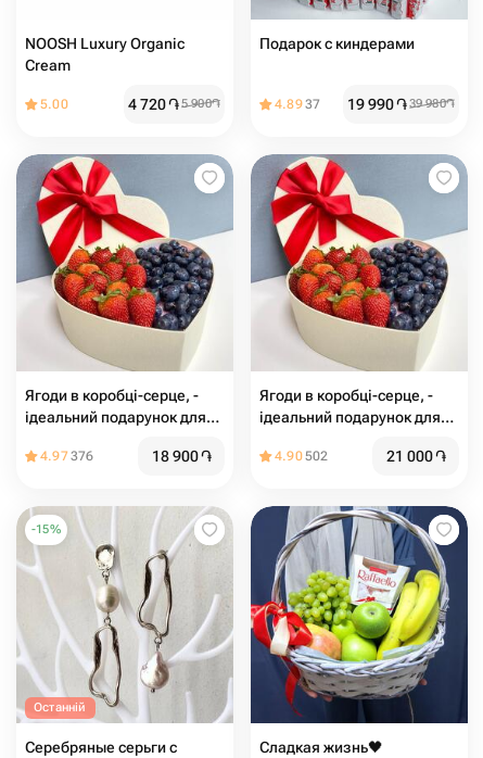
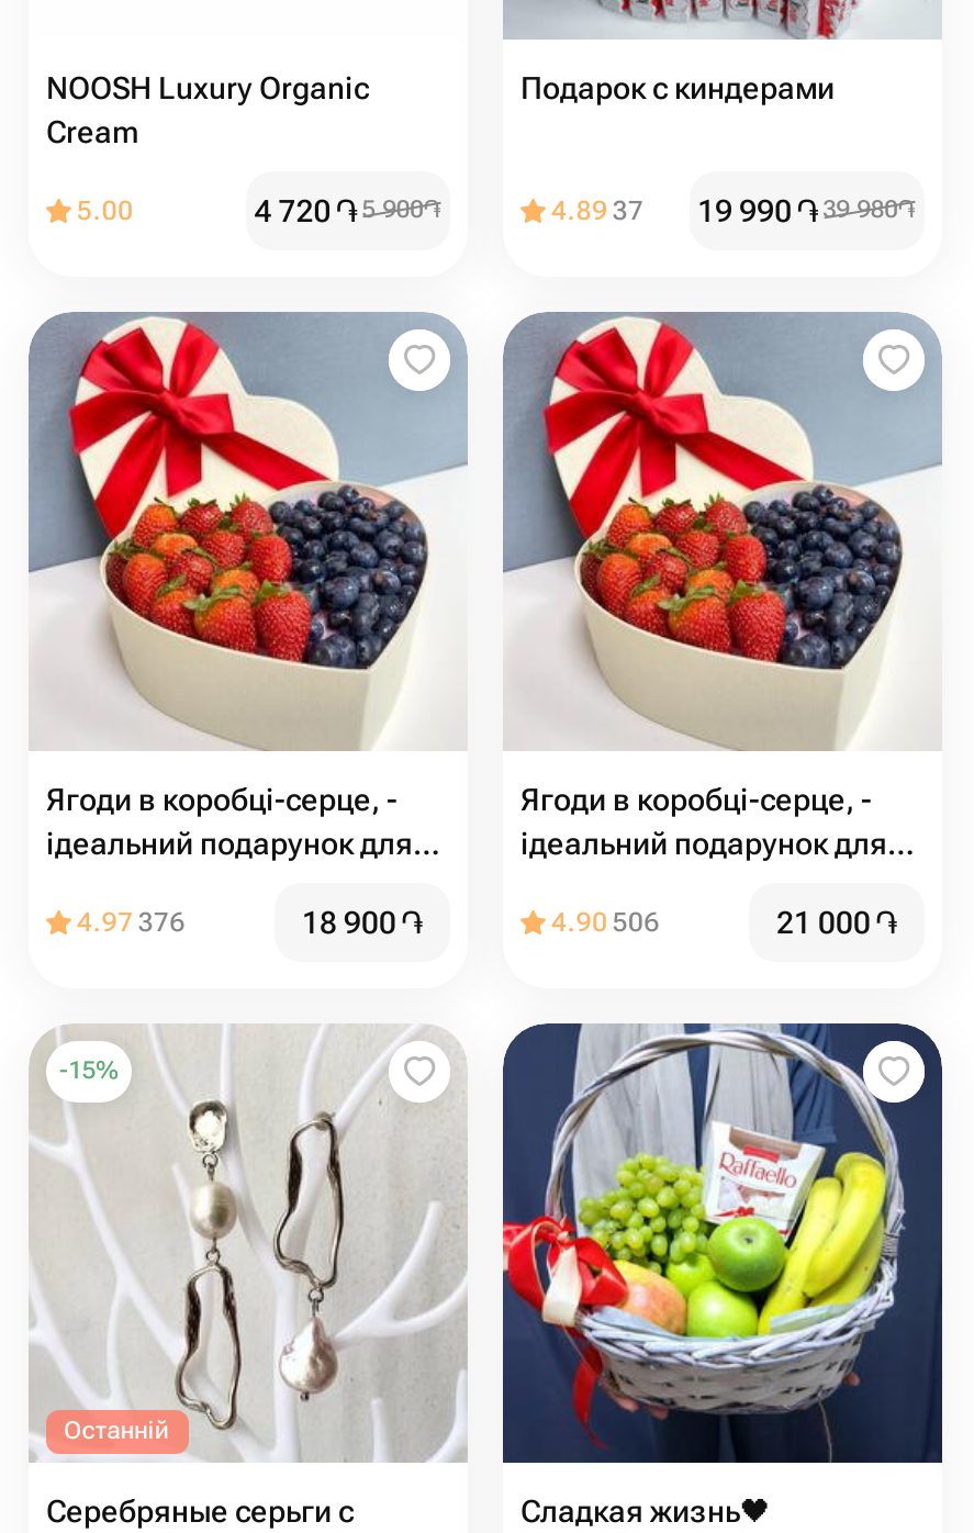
[275,449,328,464] 4.90 502 -> [551,907,660,938] 4.90 506

